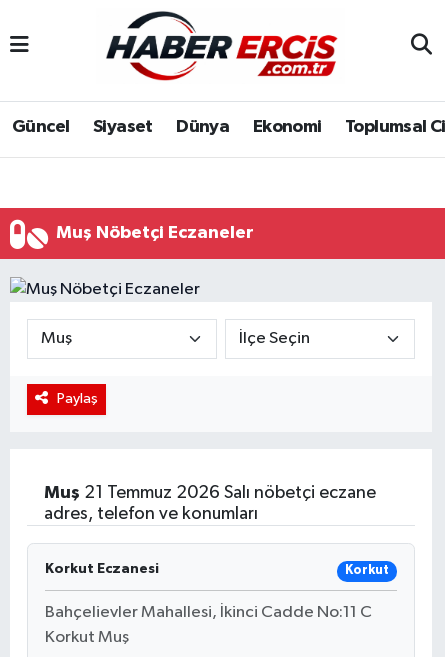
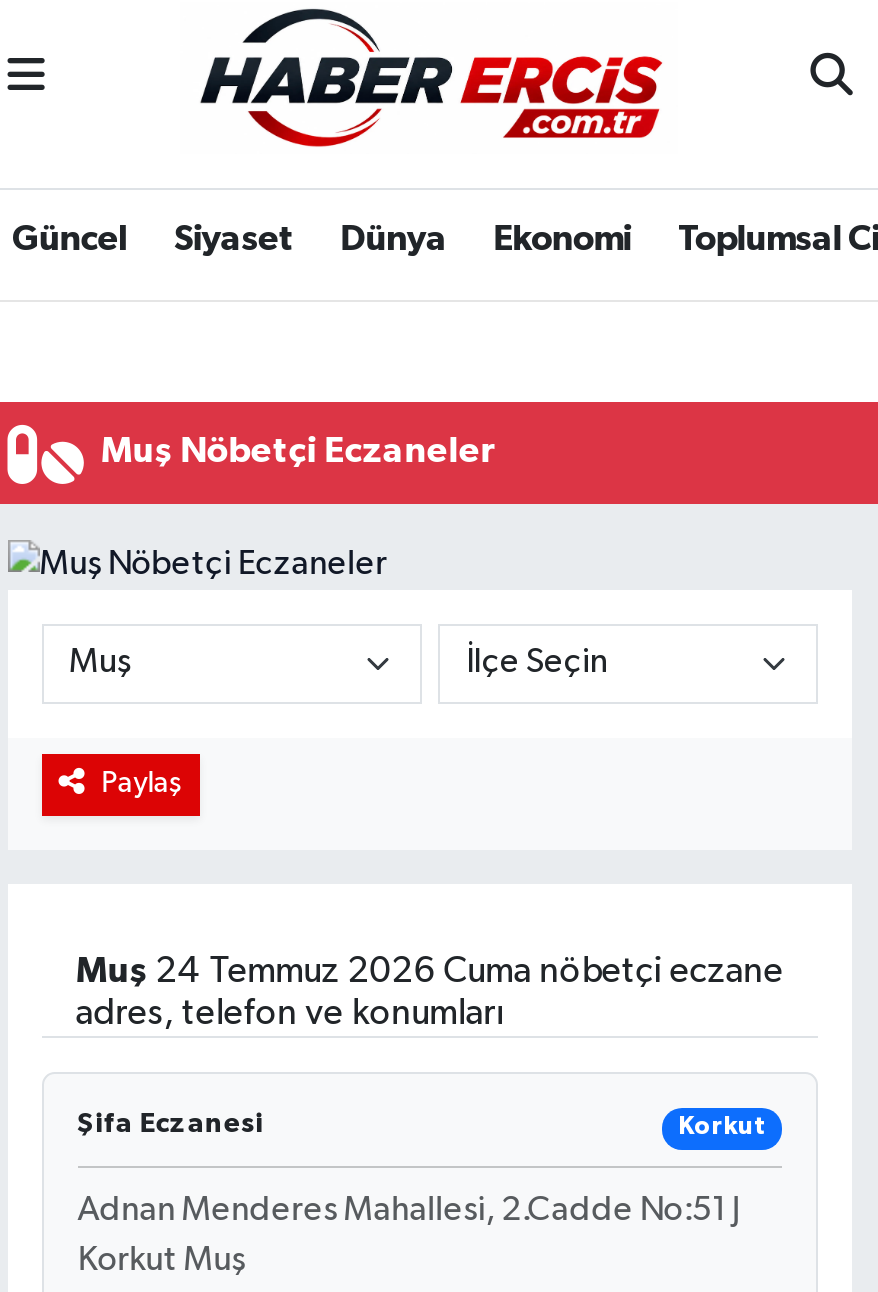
[44,484,376,502] Muş 21 Temmuz 2026 Salı nöbetçi eczane -> [76,953,784,989] Muş 24 Temmuz 2026 Cuma nöbetçi eczane
[45,562,159,576] Korkut Eczanesi -> [78,1109,264,1137] Şifa Eczanesi
[45,603,372,620] Bahçelievler Mahallesi, İkinci Cadde No:11 C -> [78,1193,740,1227] Adnan Menderes Mahallesi, 2.Cadde No:51 J

